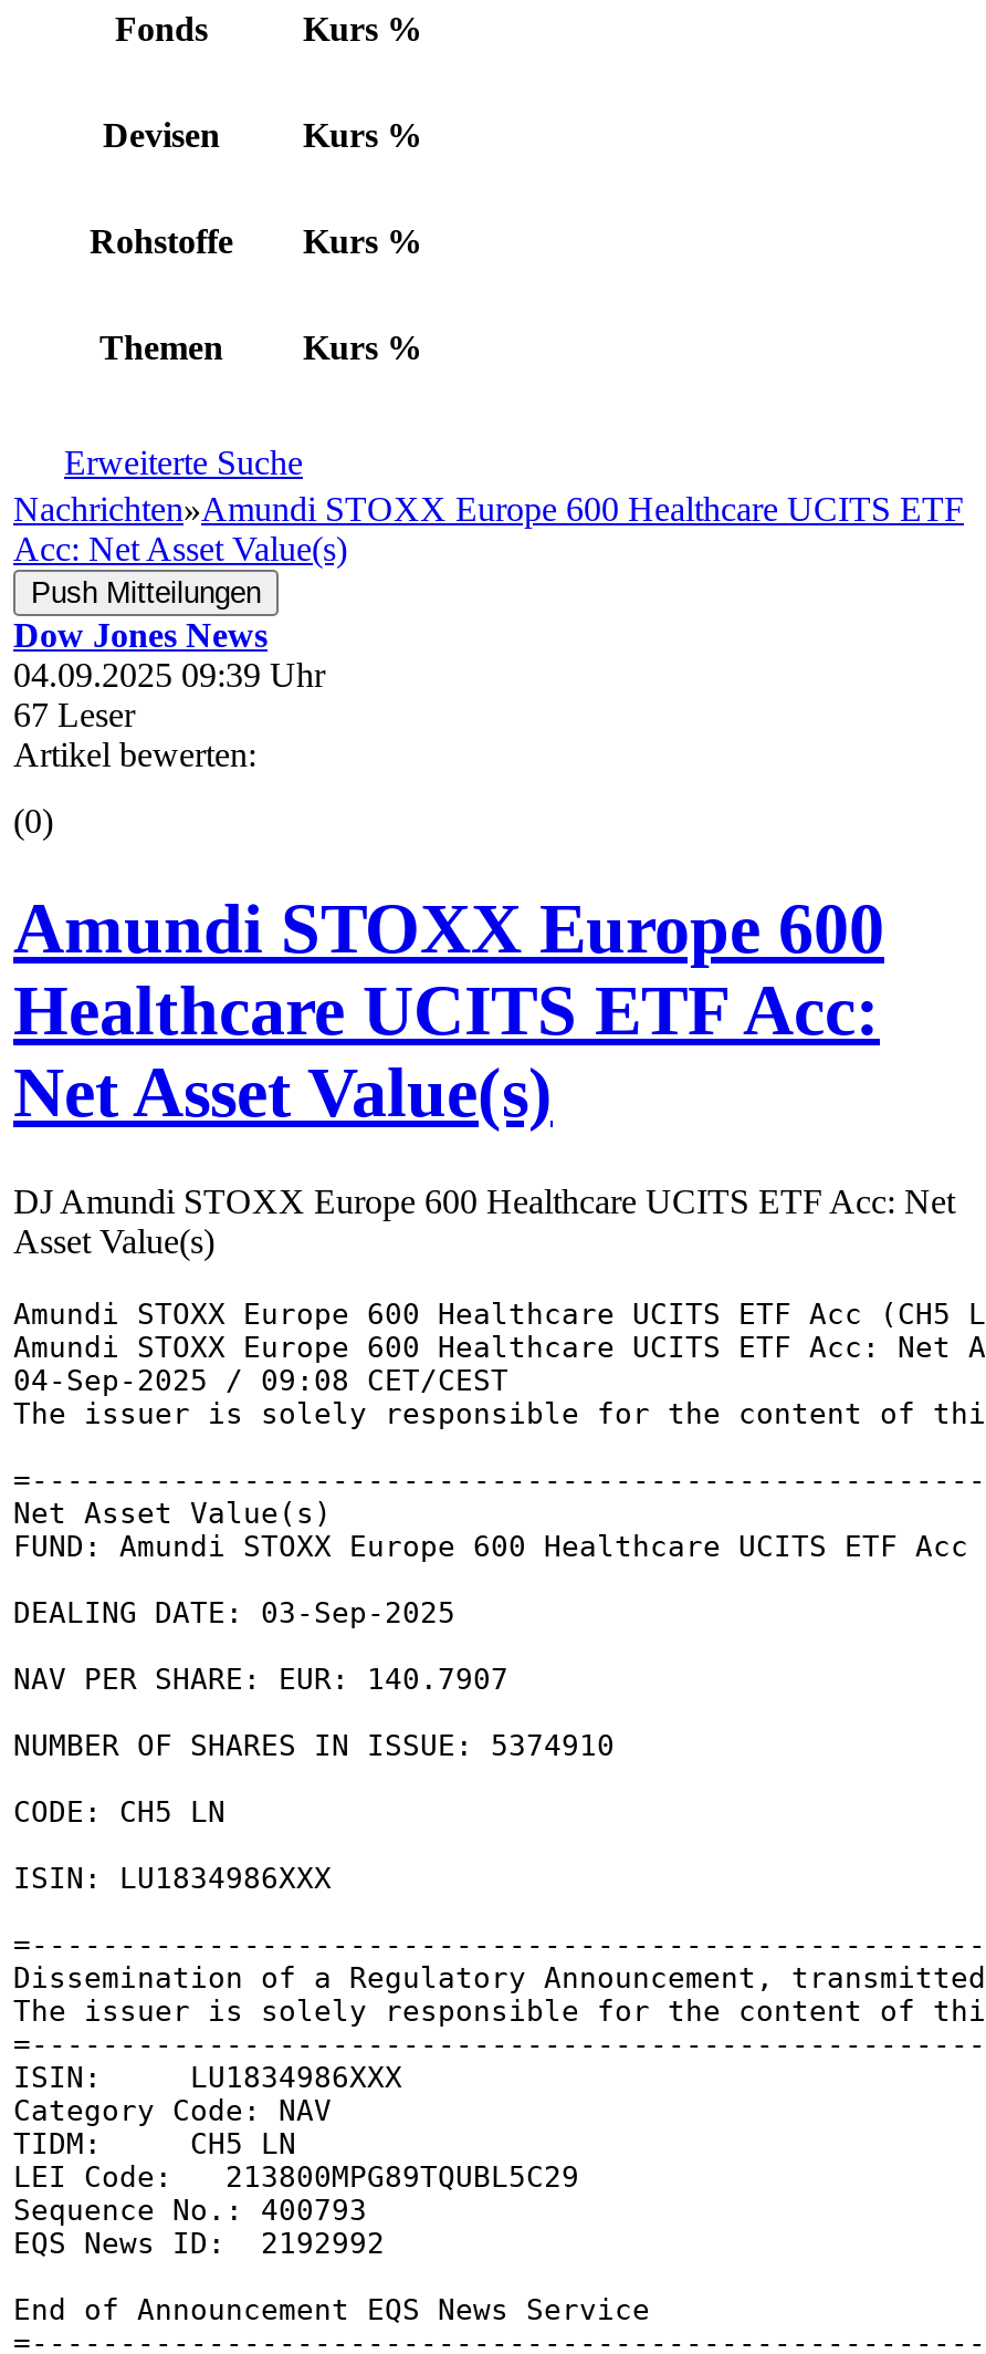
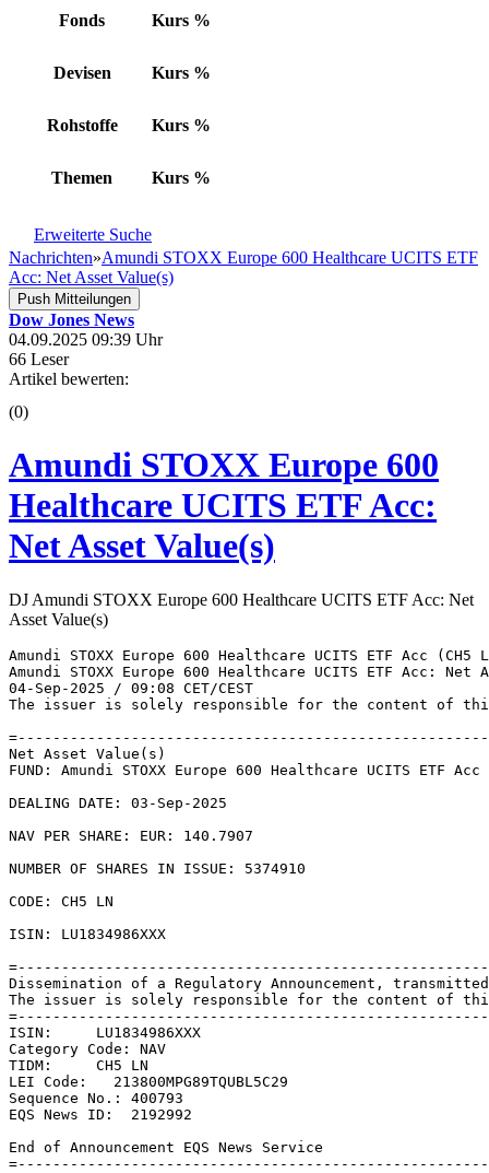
[13,696,135,733] 67 Leser -> [9,350,69,368] 66 Leser

